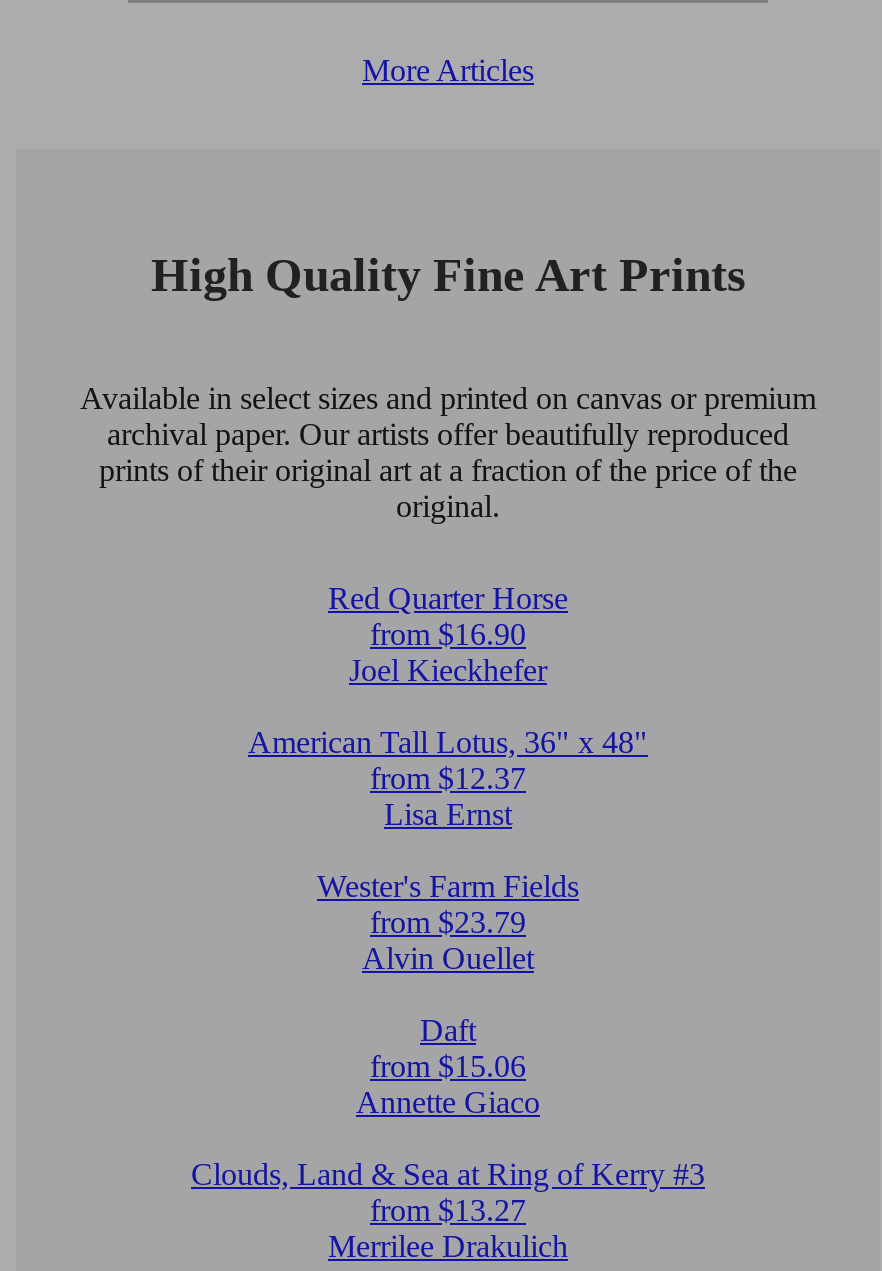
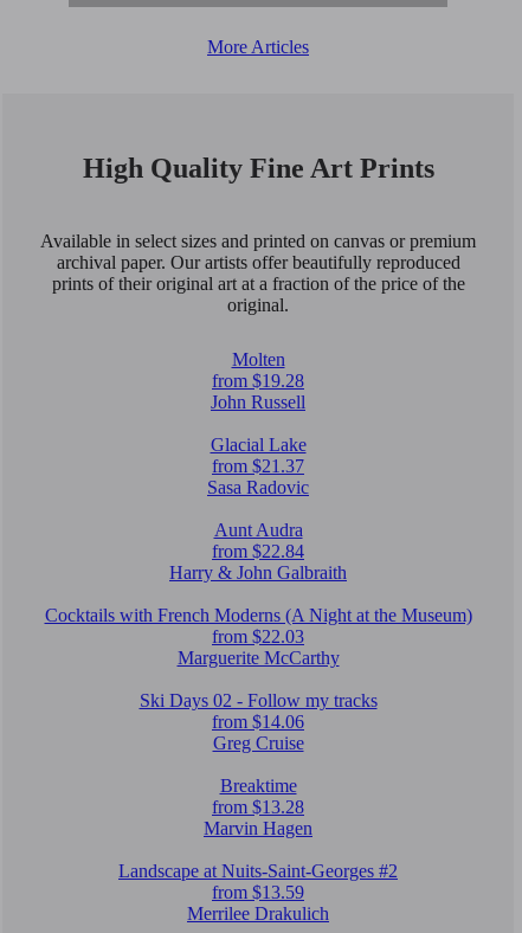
[191,580,705,1226] Red Quarter Horse | from $16.90 | Joel Kieckhefer | American Tall Lotus, 36" x 48" | from $12.37 | Lisa Ernst | Wester's Farm Fields | from $23.79 | Alvin Ouellet | Daft | from $15.06 | Annette Giaco | Clouds, Land & Sea at Ring of Kerry #3 | from $13.27 -> [44,349,472,902] Molten | from $19.28 | John Russell | Glacial Lake | from $21.37 | Sasa Radovic | Aunt Audra | from $22.84 | Harry & John Galbraith | Cocktails with French Moderns (A Night at the Museum) | from $22.03 | Marguerite McCarthy | Ski Days 02 - Follow my tracks | from $14.06 | Greg Cruise | Breaktime | from $13.28 | Marvin Hagen | Landscape at Nuits-Saint-Georges #2 | from $13.59

